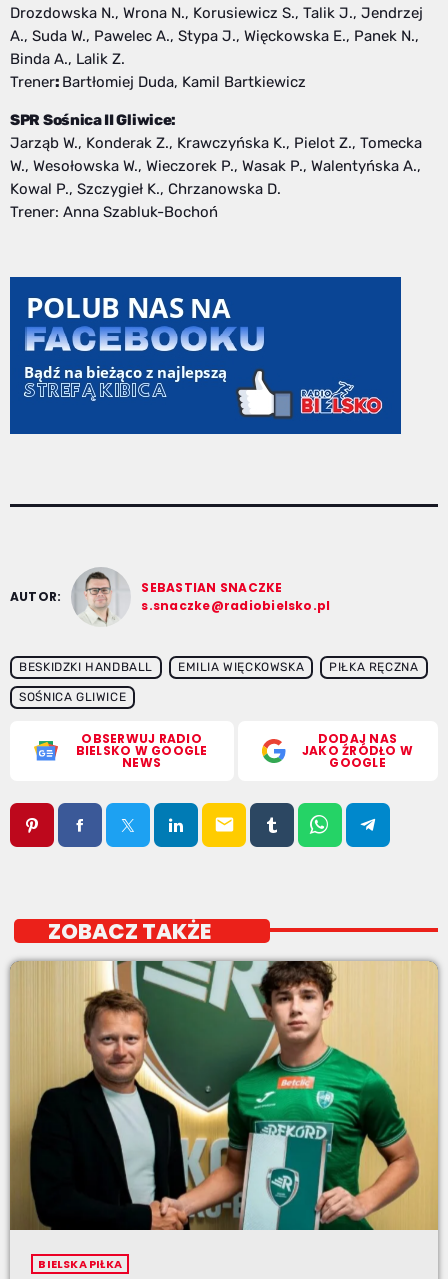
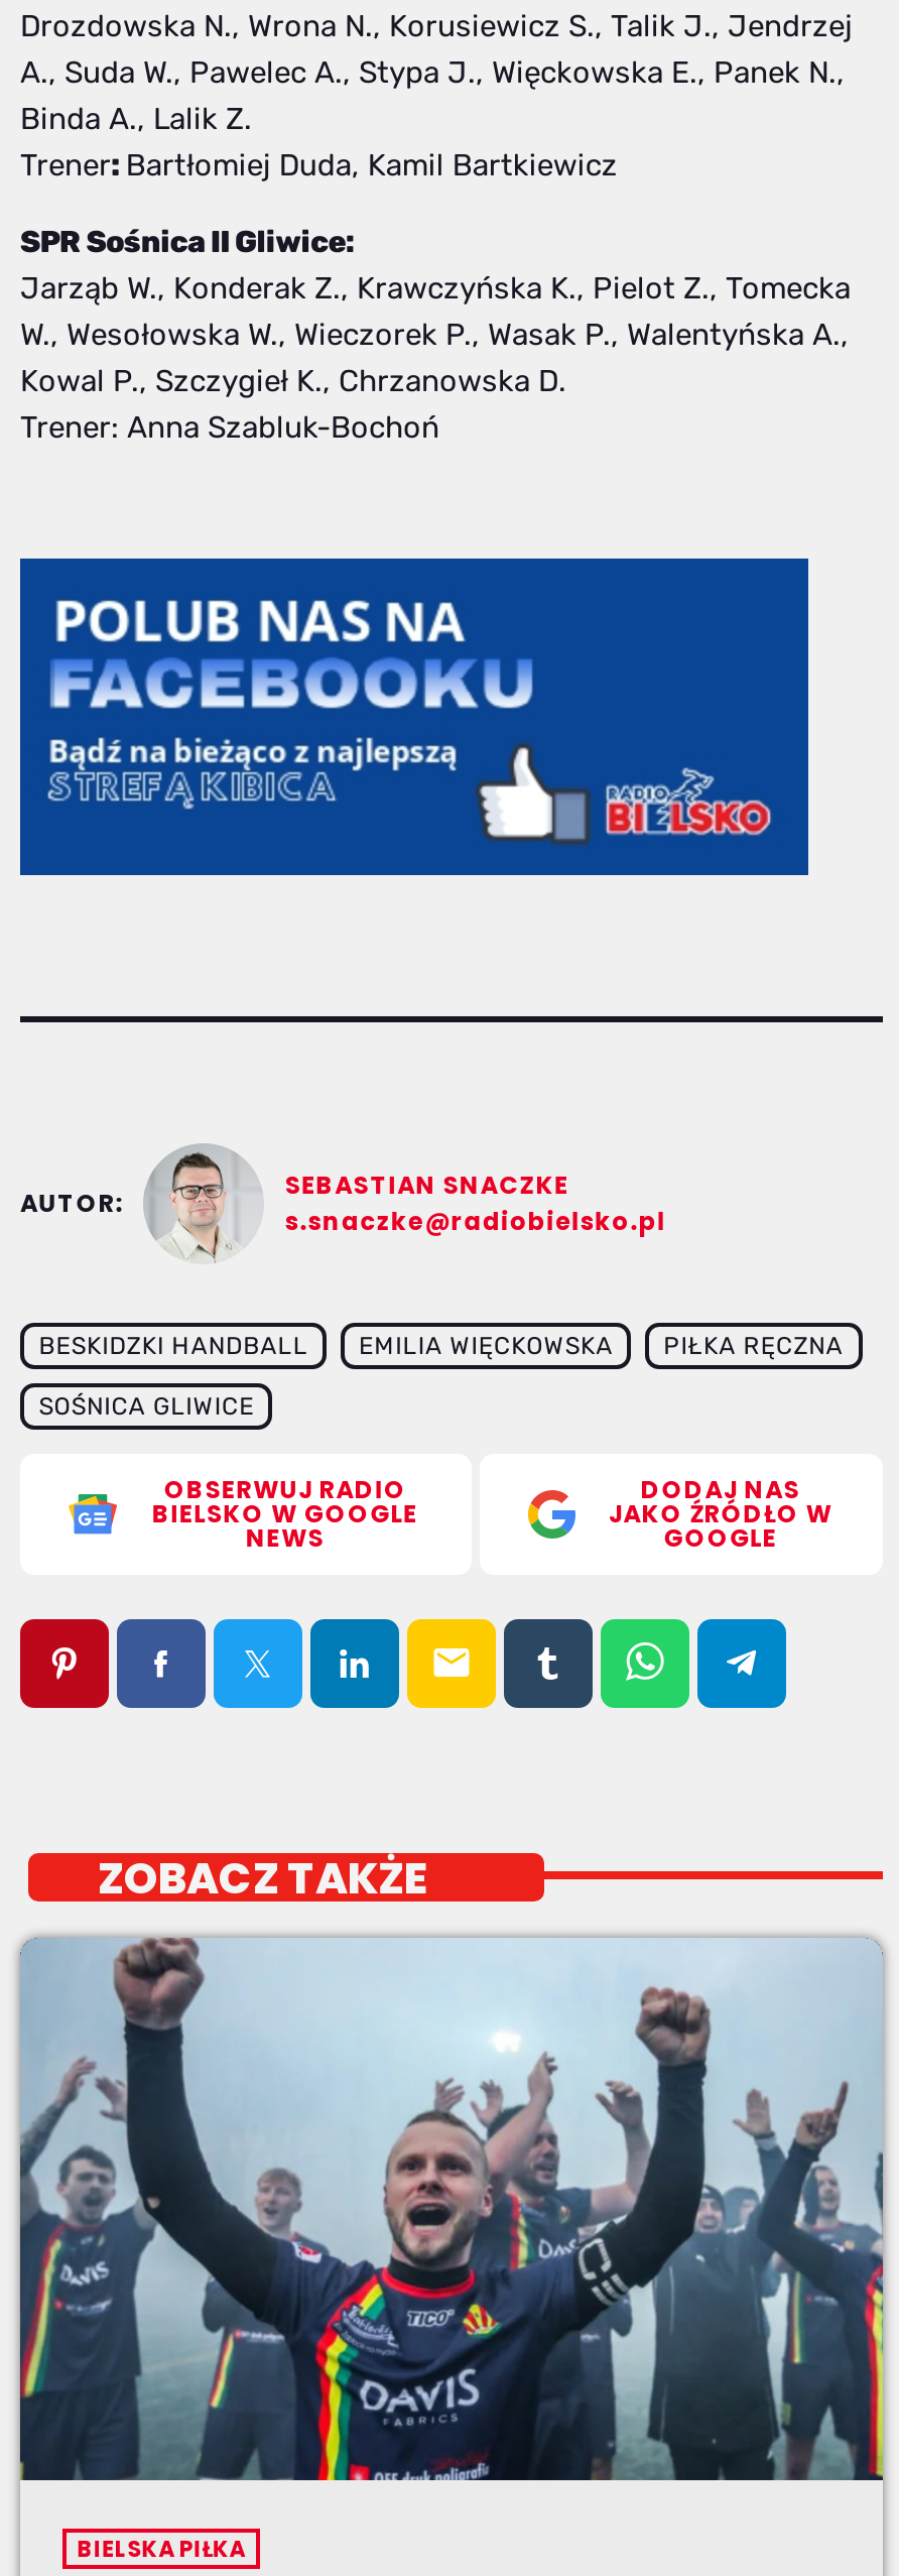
[9,960,438,1231] [image] -> [18,1936,885,2482] [image]

